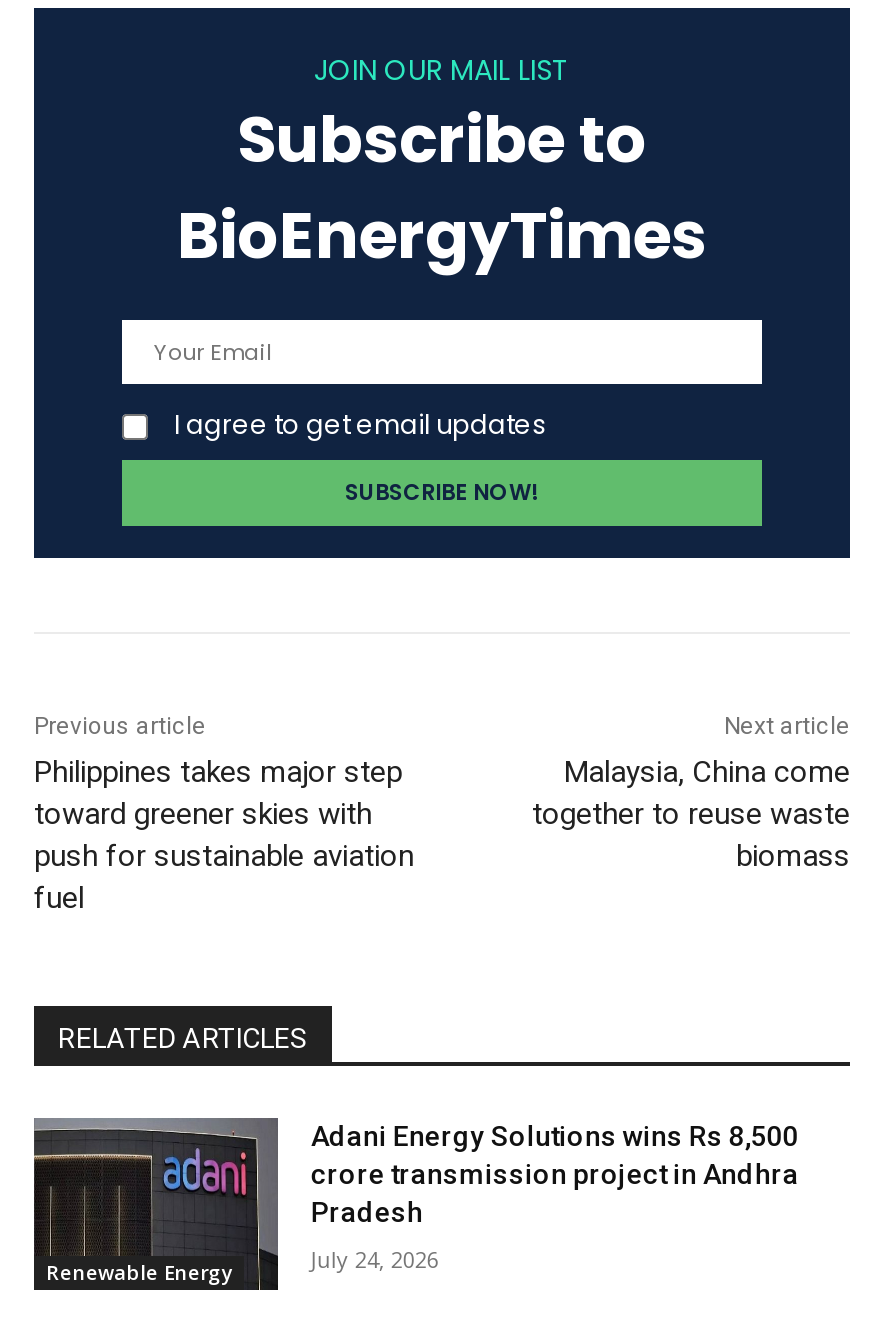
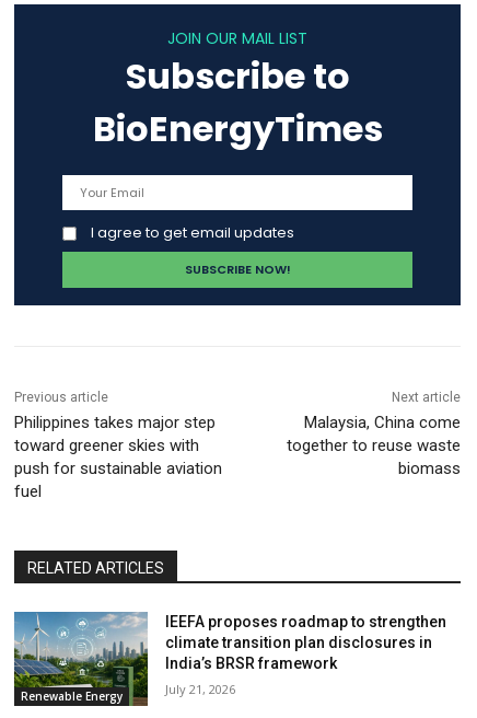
[32,1118,799,1290] [image] | Adani Energy Solutions wins Rs 8,500 | crore transmission project in Andhra | Pradesh -> [13,612,447,706] [image] | IEEFA proposes roadmap to strengthen | climate transition plan disclosures in | India’s BRSR framework
[311,1244,439,1274] July 24, 2026 -> [166,681,236,697] July 21, 2026

